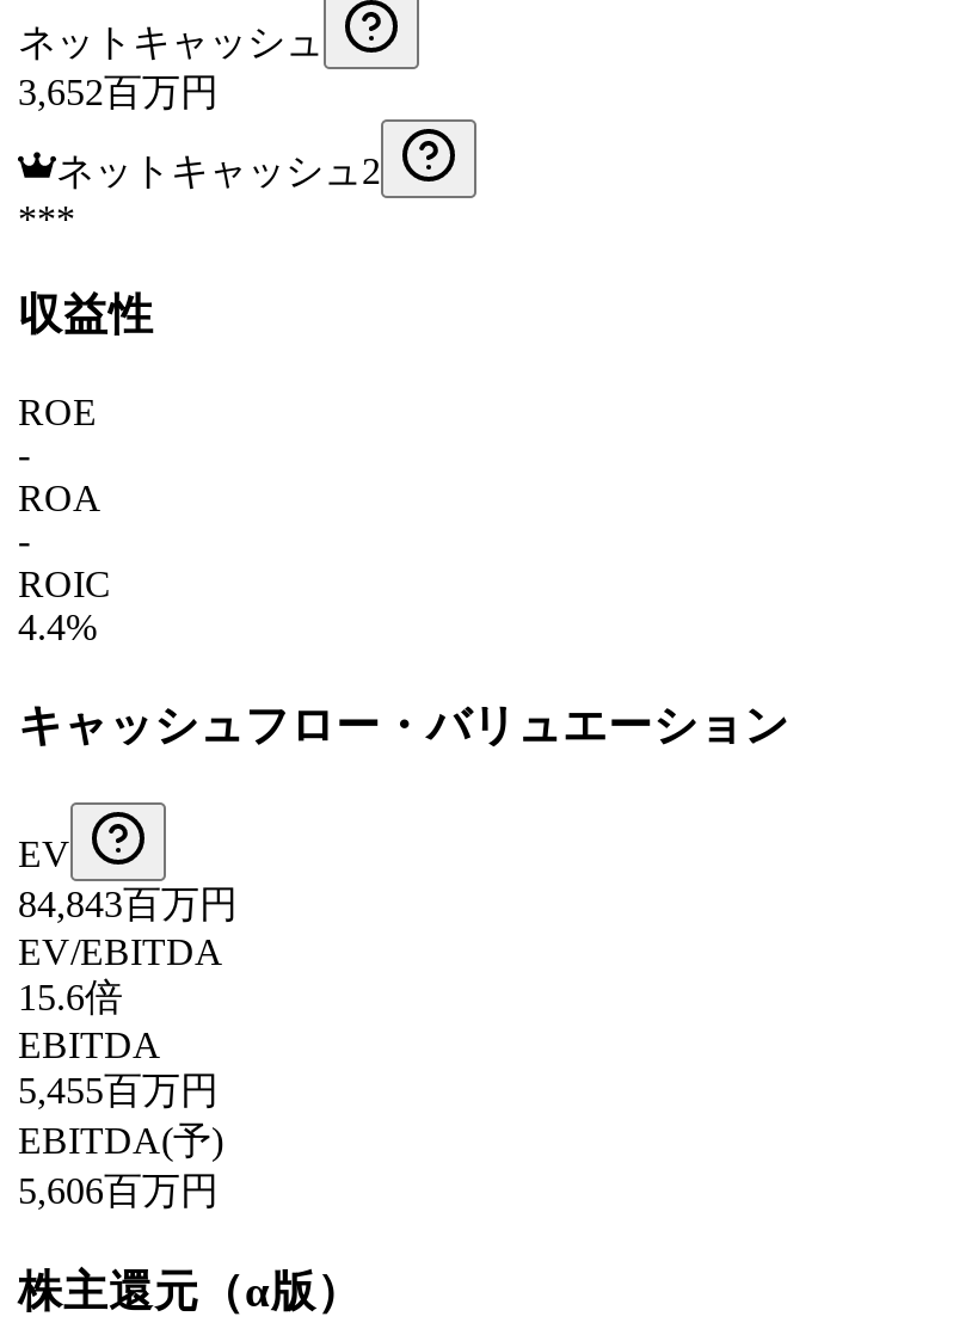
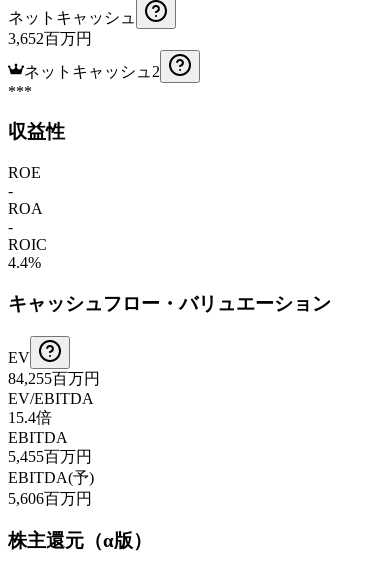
[18,882,238,923] 84,843百万円 -> [8,369,100,386] 84,255百万円
[18,976,123,1016] 15.6倍 -> [8,408,52,425] 15.4倍

